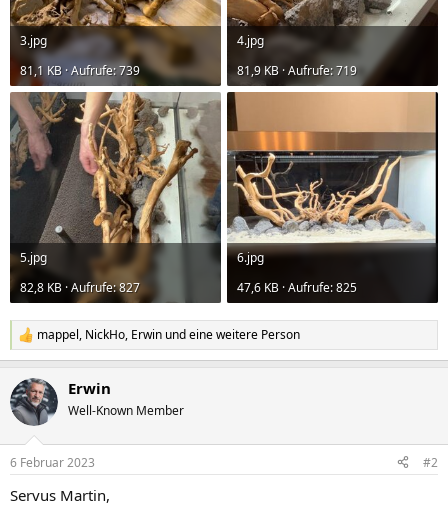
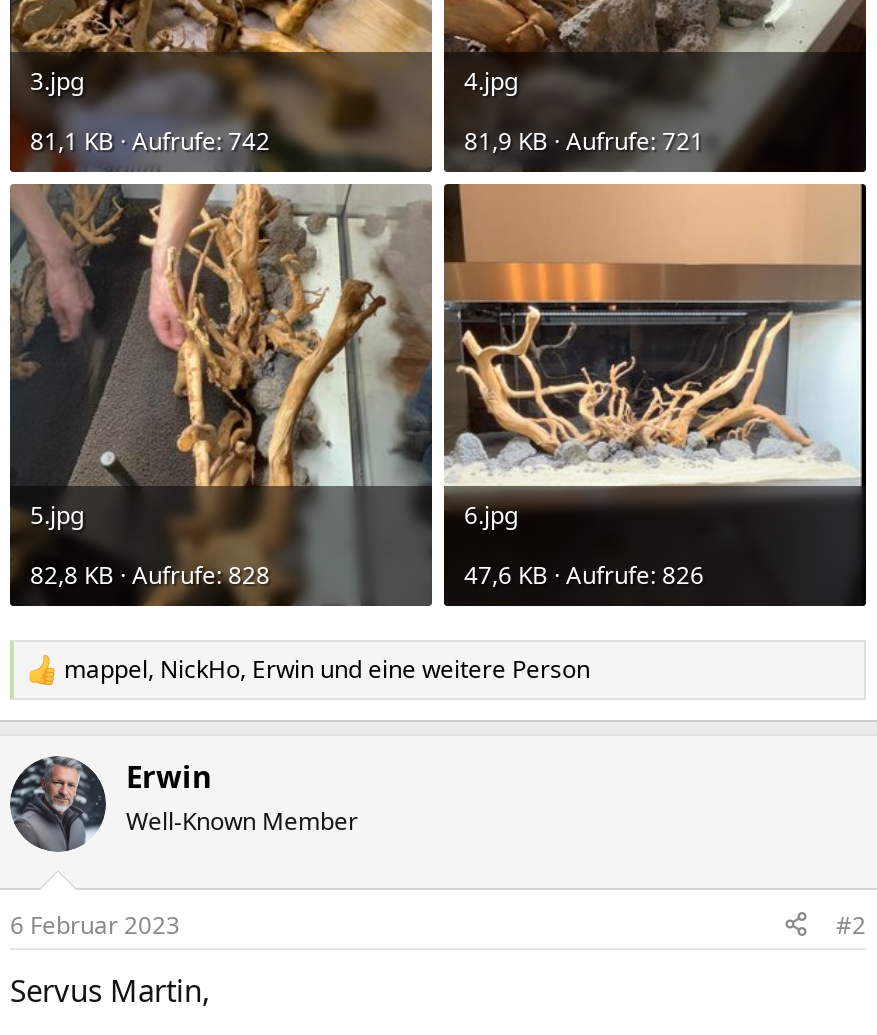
[20,61,140,78] 81,1 KB · Aufrufe: 739 -> [30,123,270,157] 81,1 KB · Aufrufe: 742
[237,61,357,78] 81,9 KB · Aufrufe: 719 -> [464,123,704,157] 81,9 KB · Aufrufe: 721
[20,278,140,295] 82,8 KB · Aufrufe: 827 -> [30,557,270,591] 82,8 KB · Aufrufe: 828
[237,278,357,295] 47,6 KB · Aufrufe: 825 -> [464,557,704,591] 47,6 KB · Aufrufe: 826

